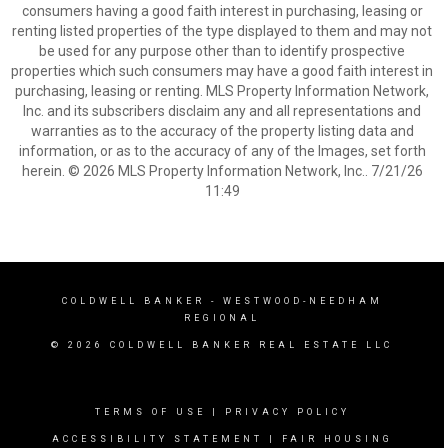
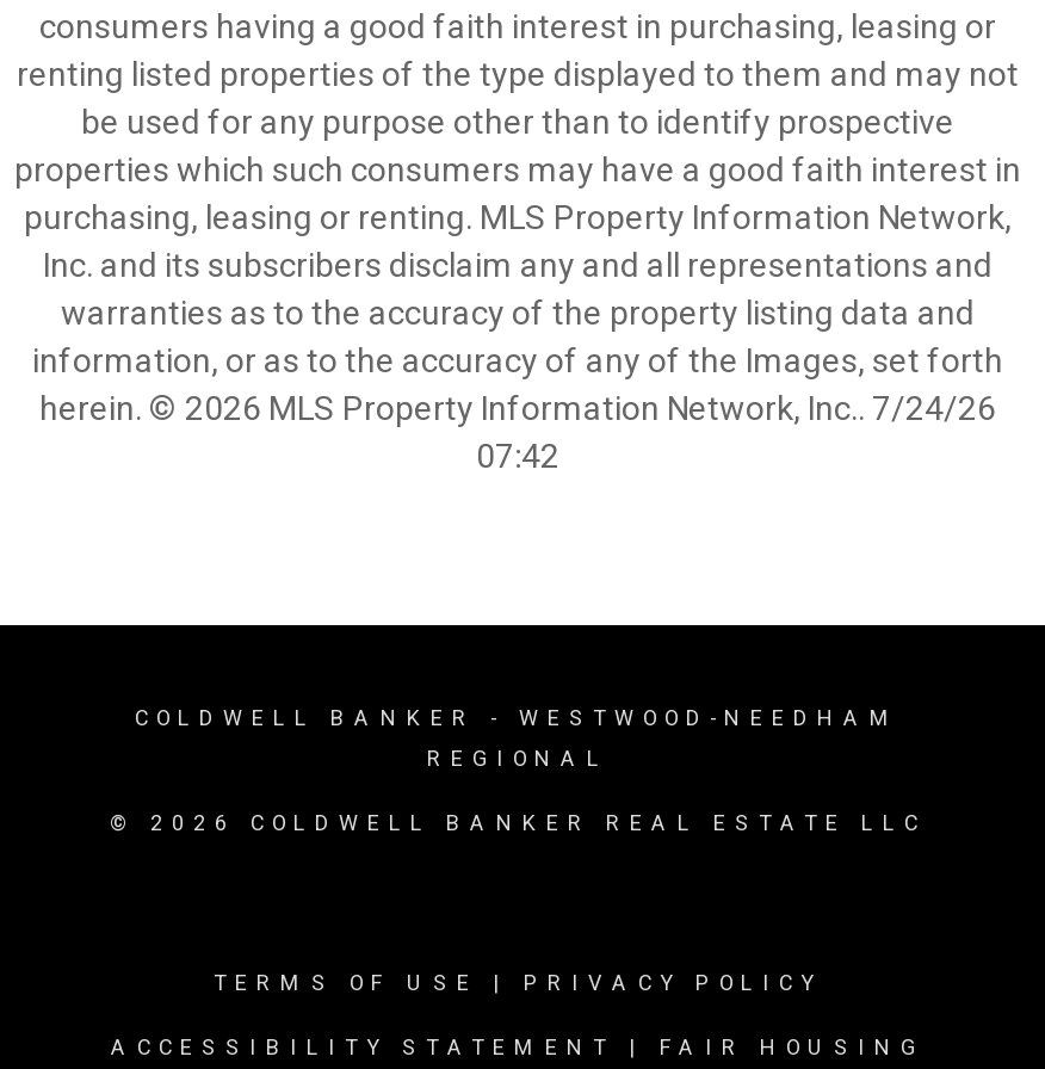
[21,163,422,179] herein. © 2026 MLS Property Information Network, Inc.. 7/21/26 -> [39,389,996,427] herein. © 2026 MLS Property Information Network, Inc.. 7/24/26
[204,183,239,199] 11:49 -> [476,437,559,475] 07:42

